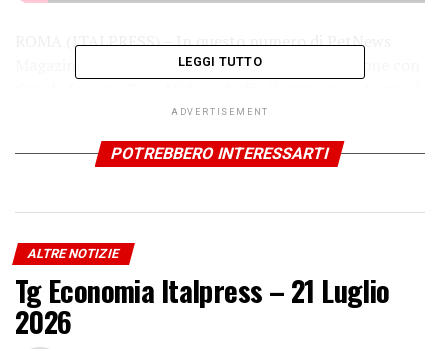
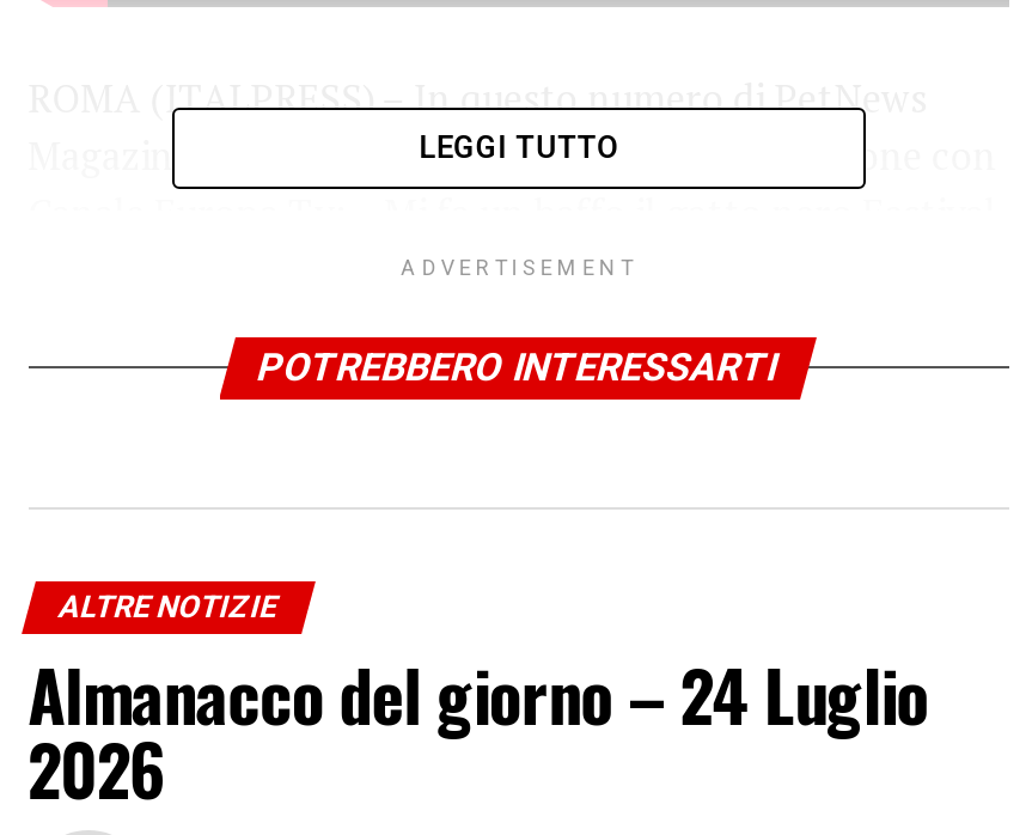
[15,269,390,311] Tg Economia Italpress – 21 Luglio -> [28,644,928,744] Almanacco del giorno – 24 Luglio

